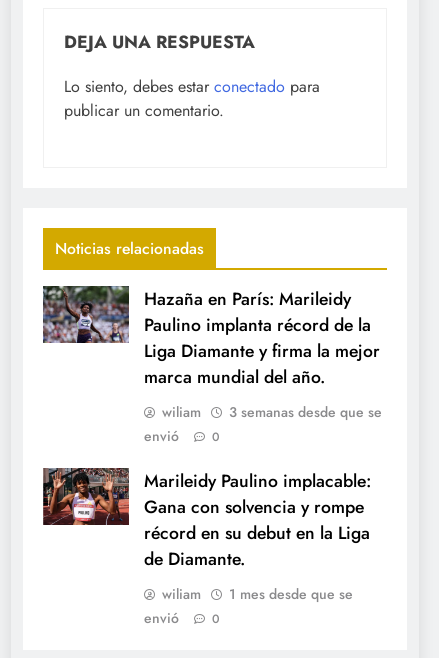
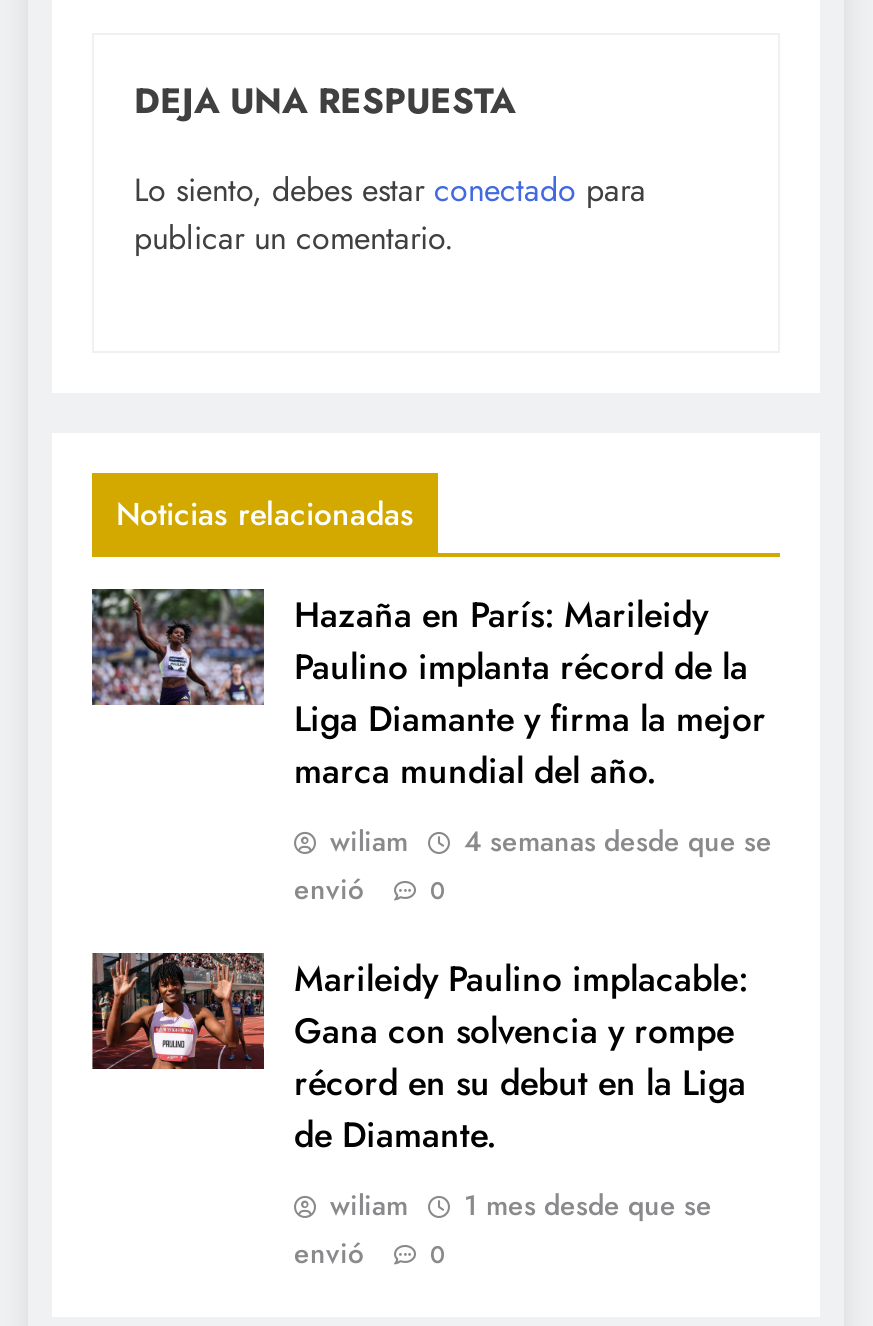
[229,401,382,421] 3 semanas desde que se -> [464,821,772,861] 4 semanas desde que se

